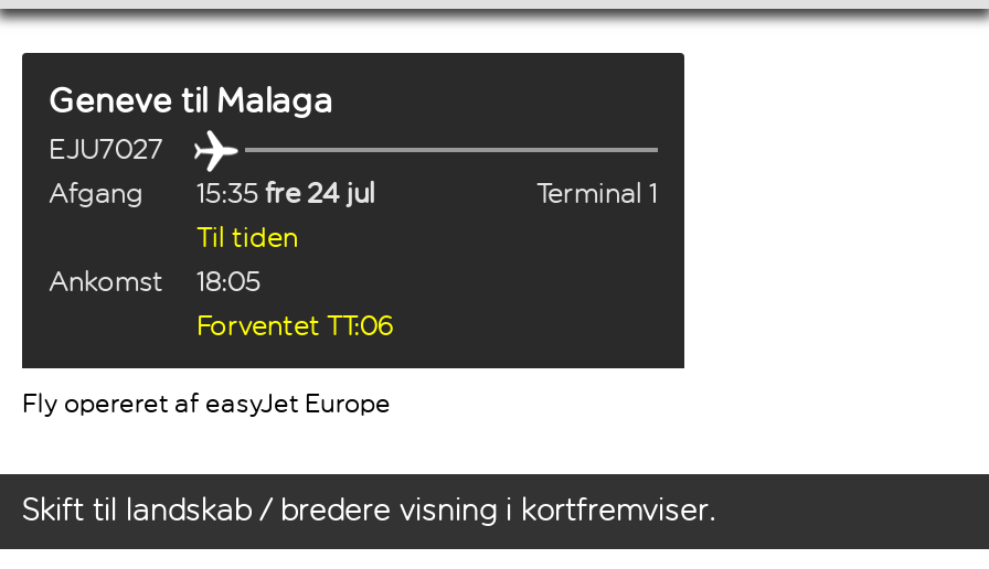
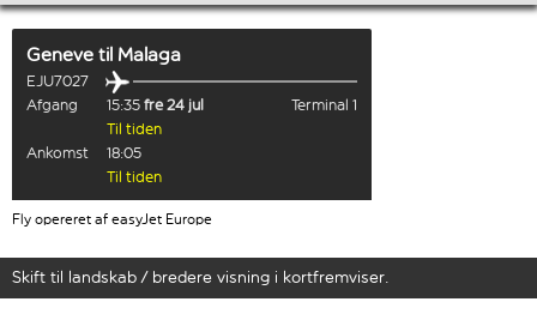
[196,309,393,342] Forventet TT:06 -> [107,168,162,186] Til tiden

